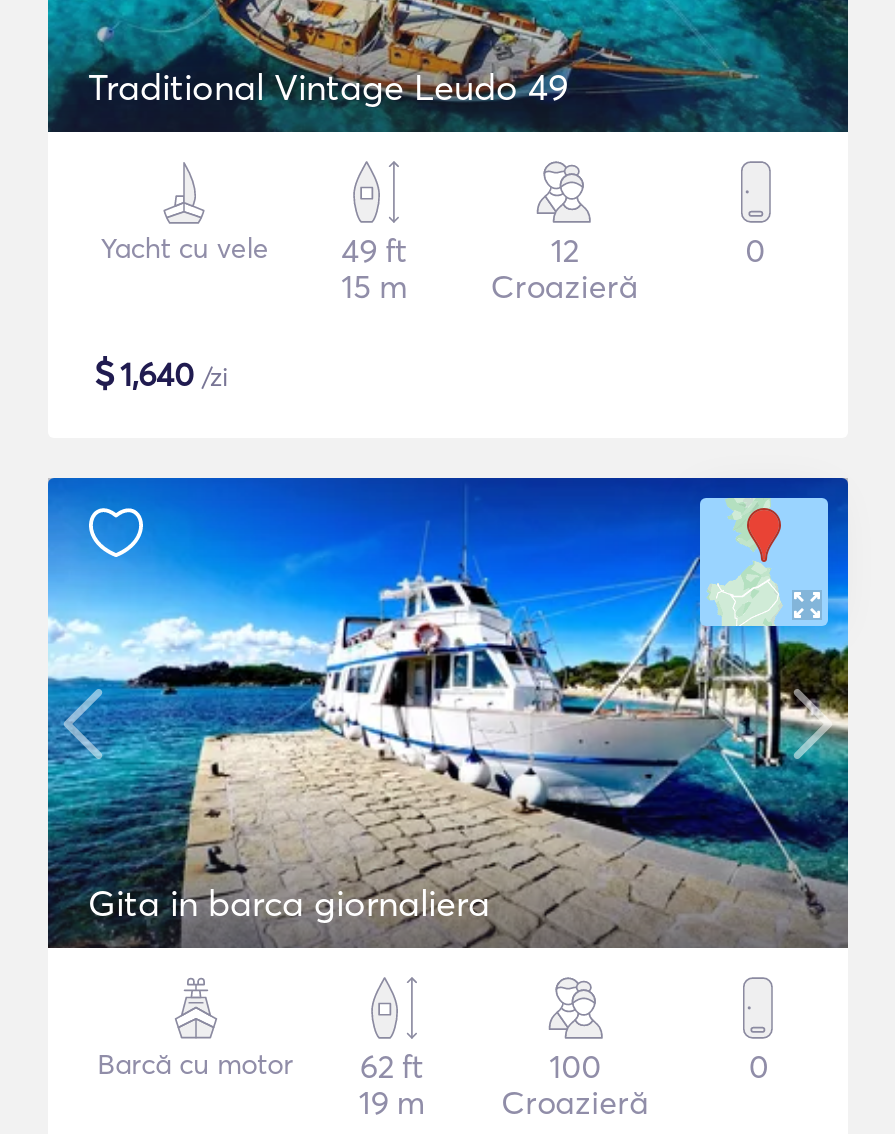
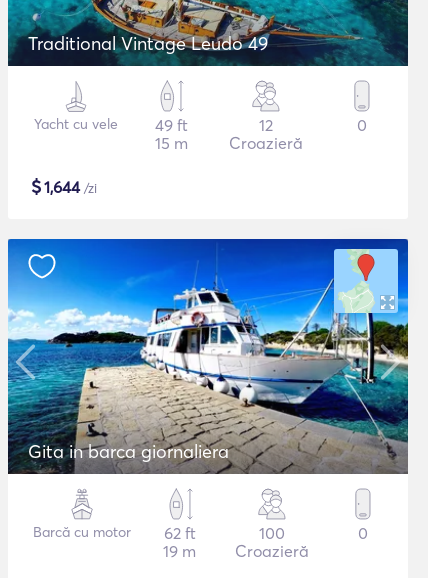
[94,350,228,396] $1,640 /zi -> [31,175,97,198] $1,644 /zi

